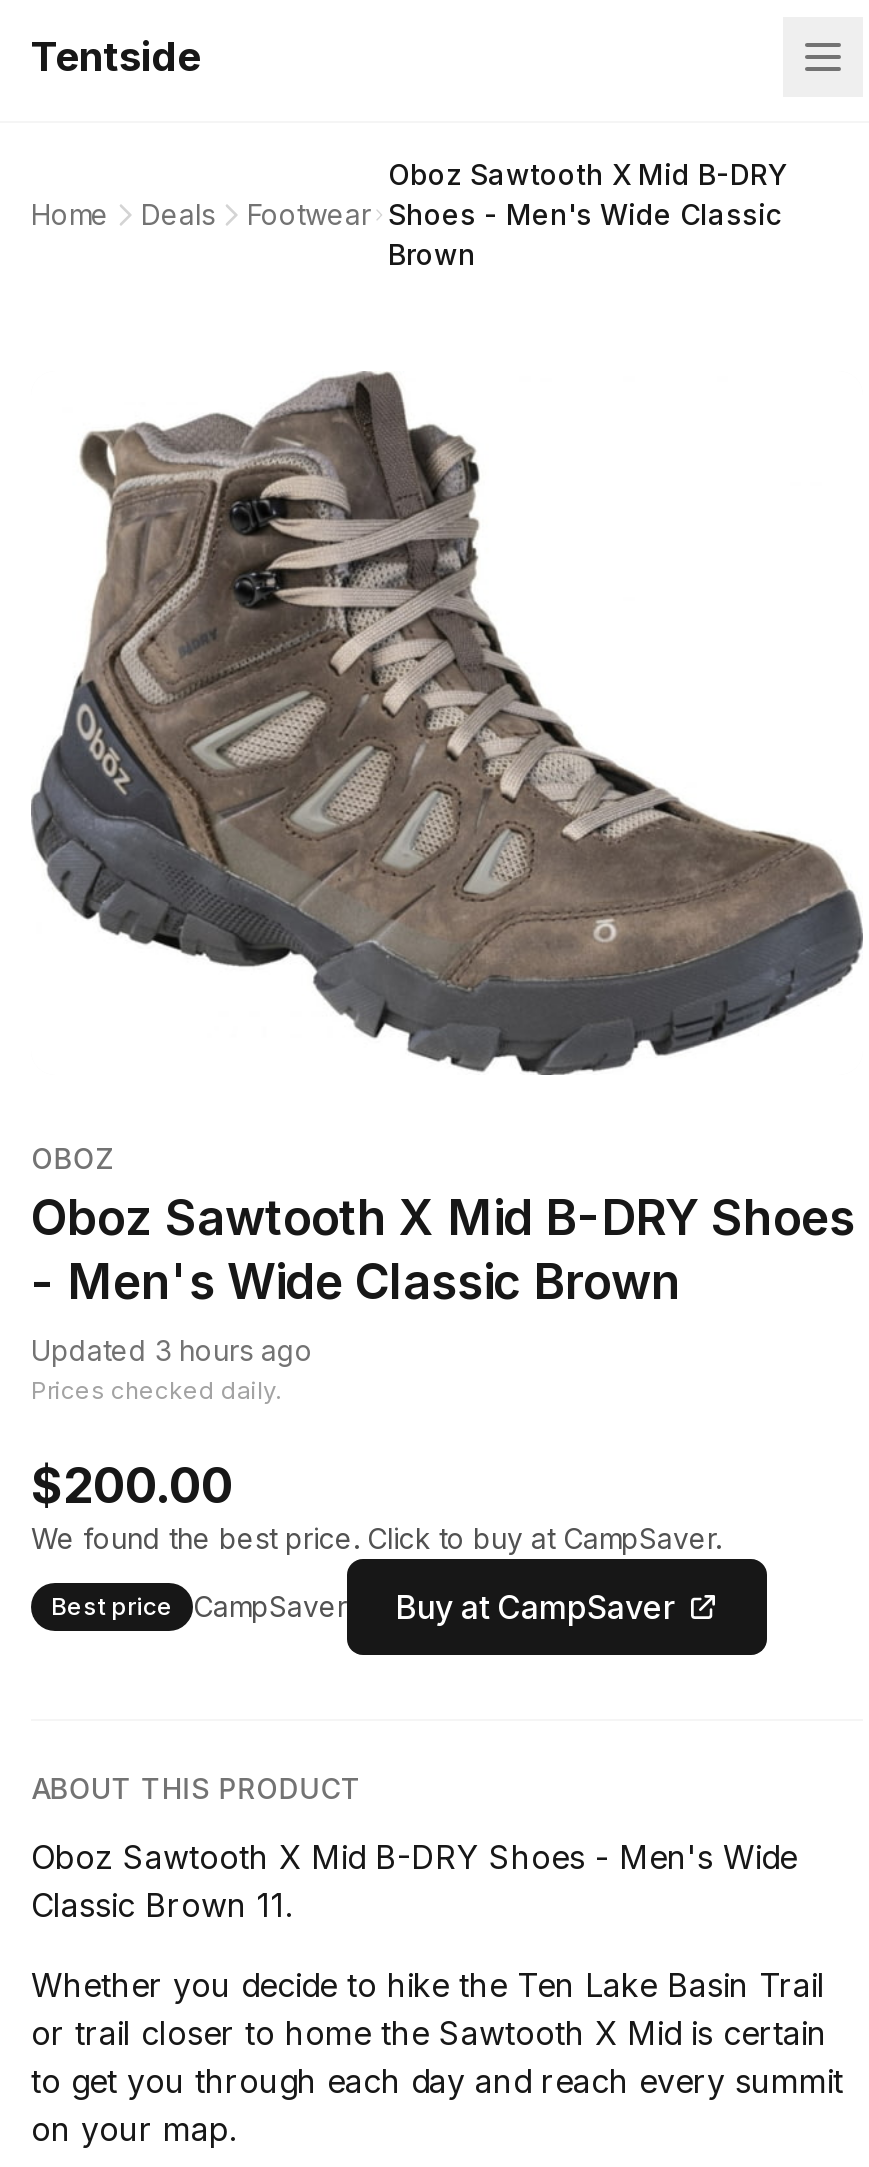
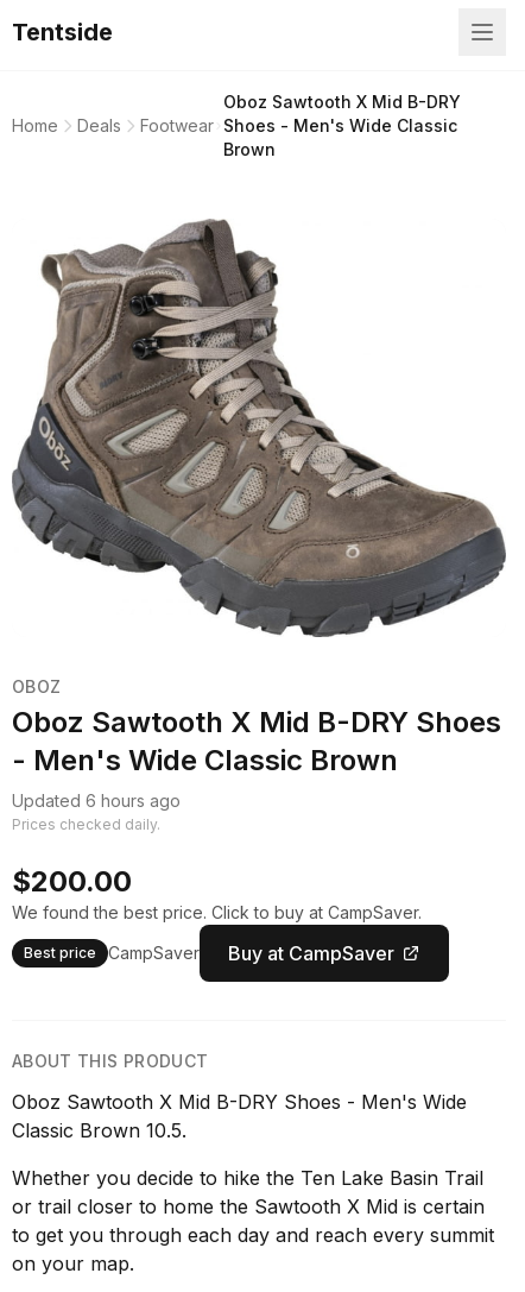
[31,1332,313,1366] Updated 3 hours ago -> [12,790,181,810] Updated 6 hours ago
[31,1884,293,1924] Classic Brown 11. -> [12,1118,186,1142] Classic Brown 10.5.

